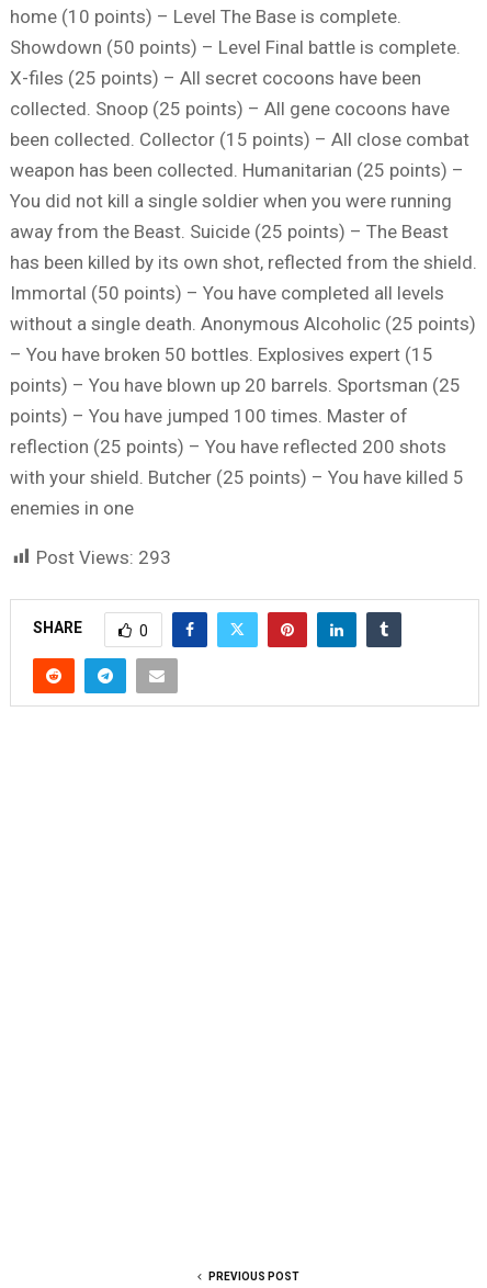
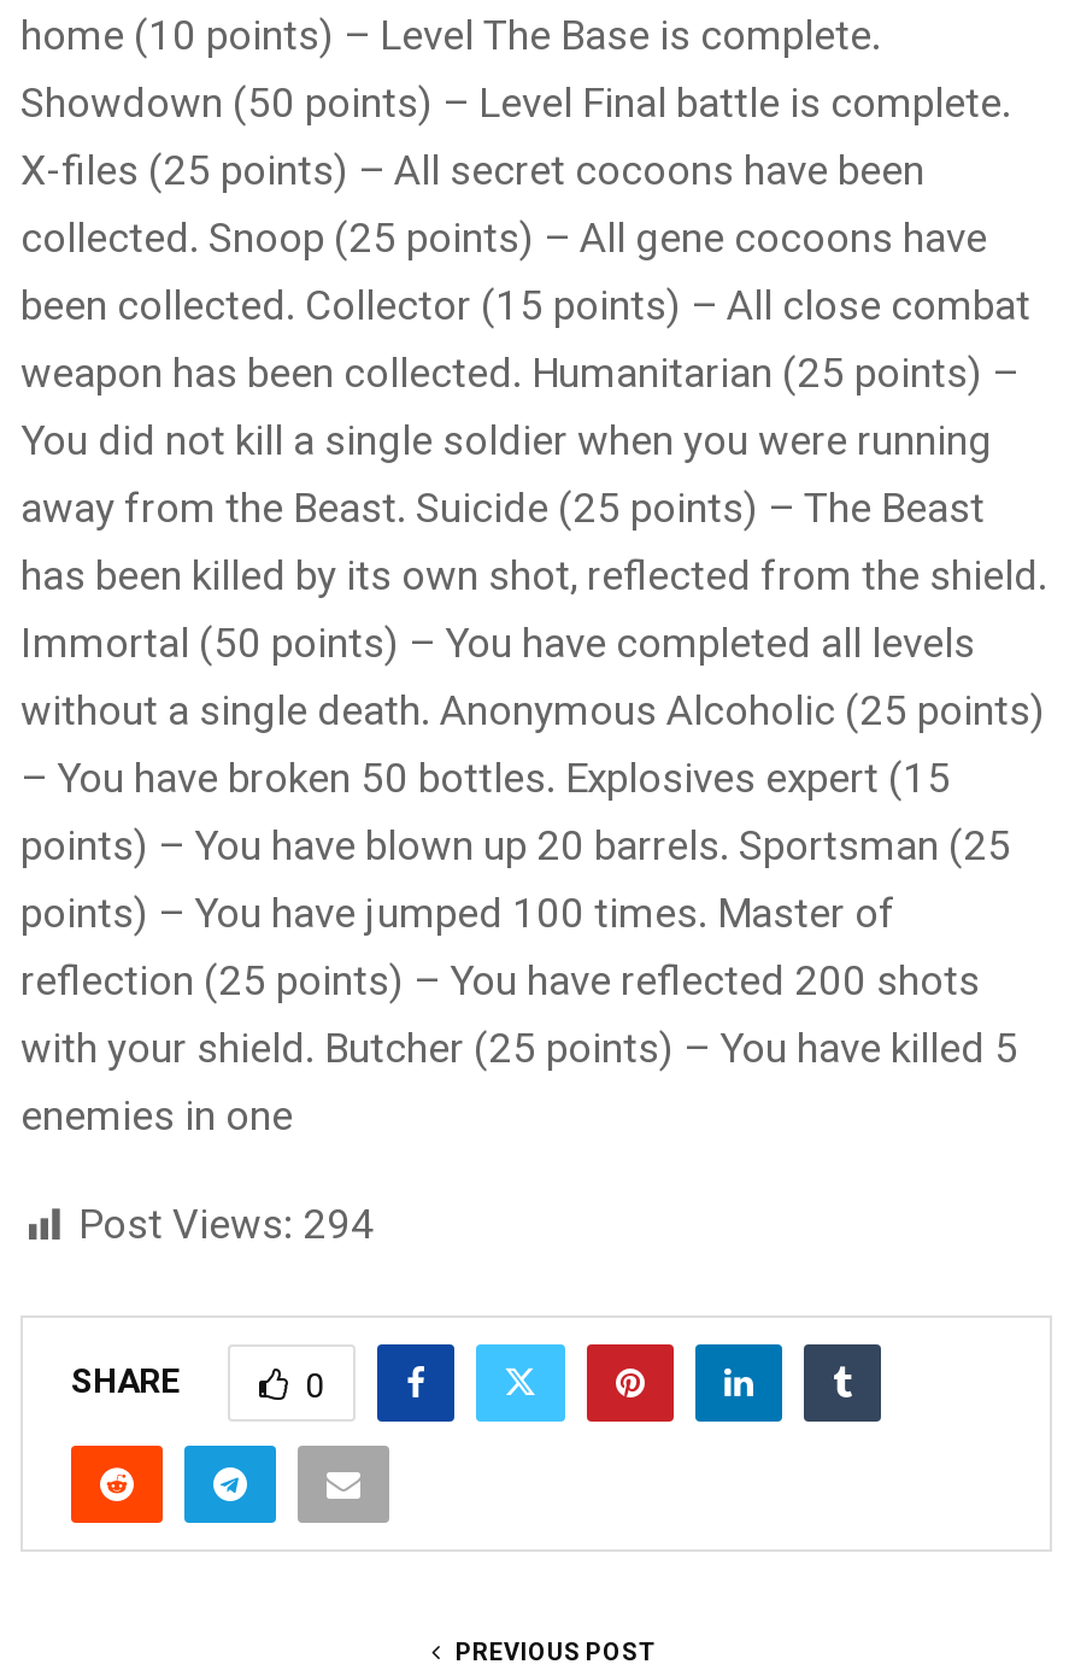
[36,546,171,568] Post Views: 293 -> [78,1200,375,1248] Post Views: 294

